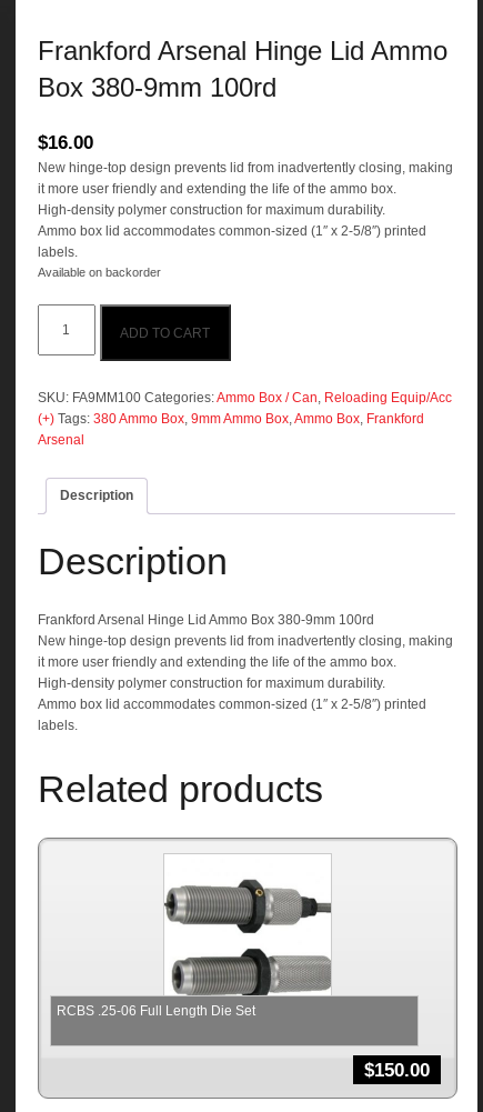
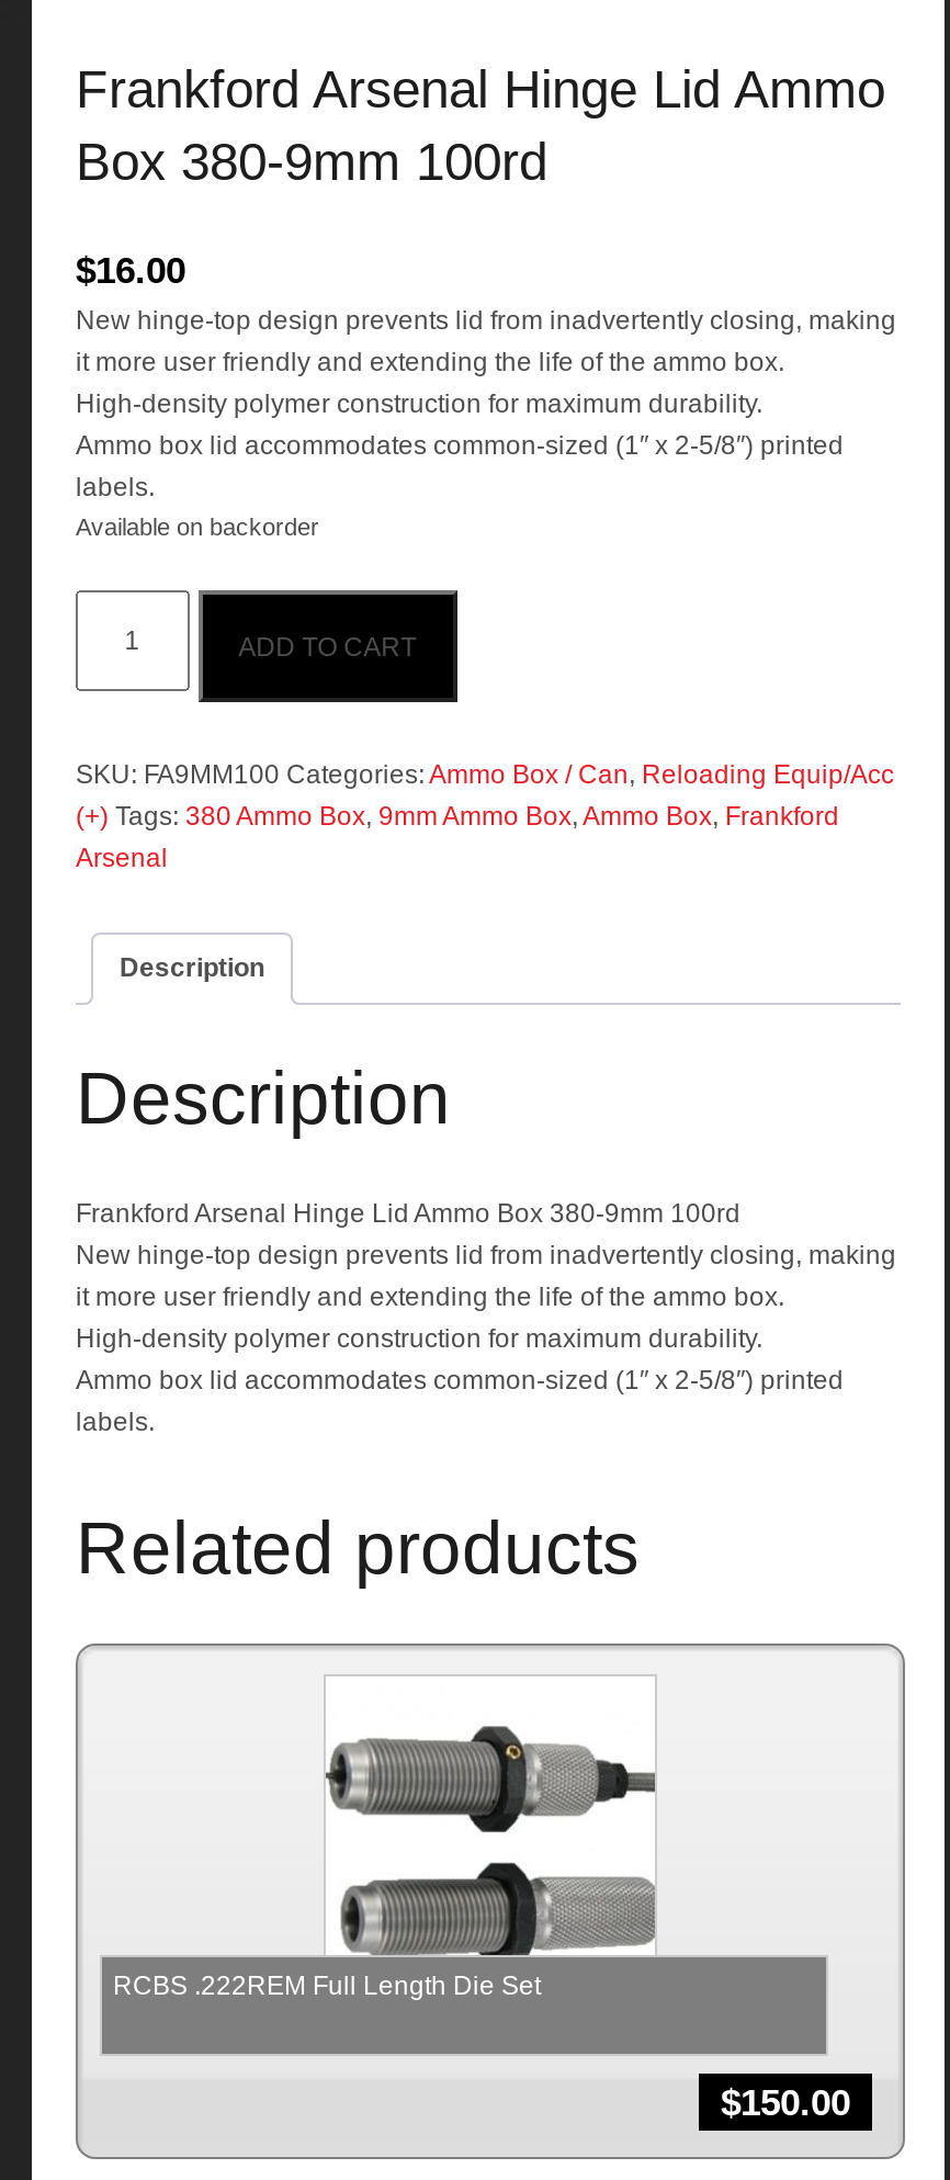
[57,1004,255,1019] RCBS .25-06 Full Length Die Set -> [113,1971,541,2002] RCBS .222REM Full Length Die Set

